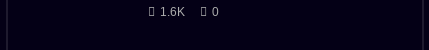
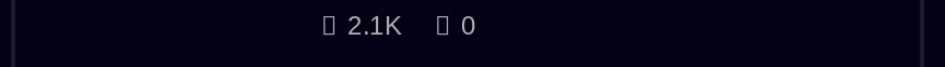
[160,5,219,19] 1.6K 0 -> [347,11,476,41] 2.1K 0

